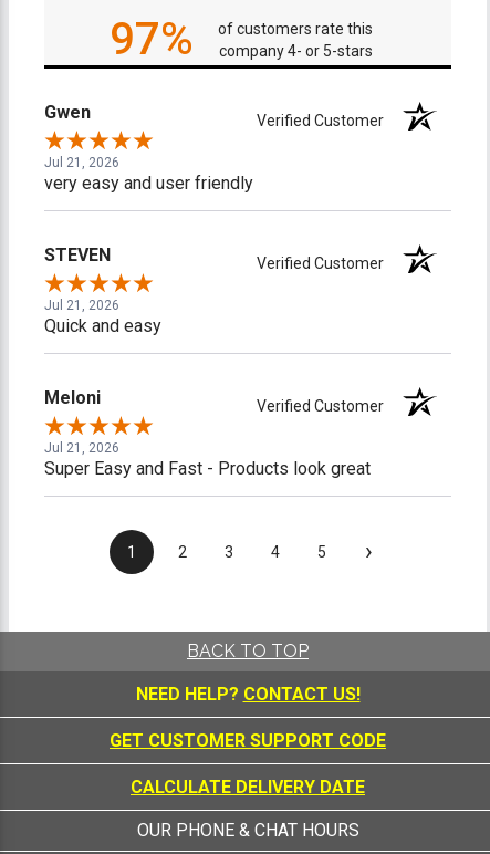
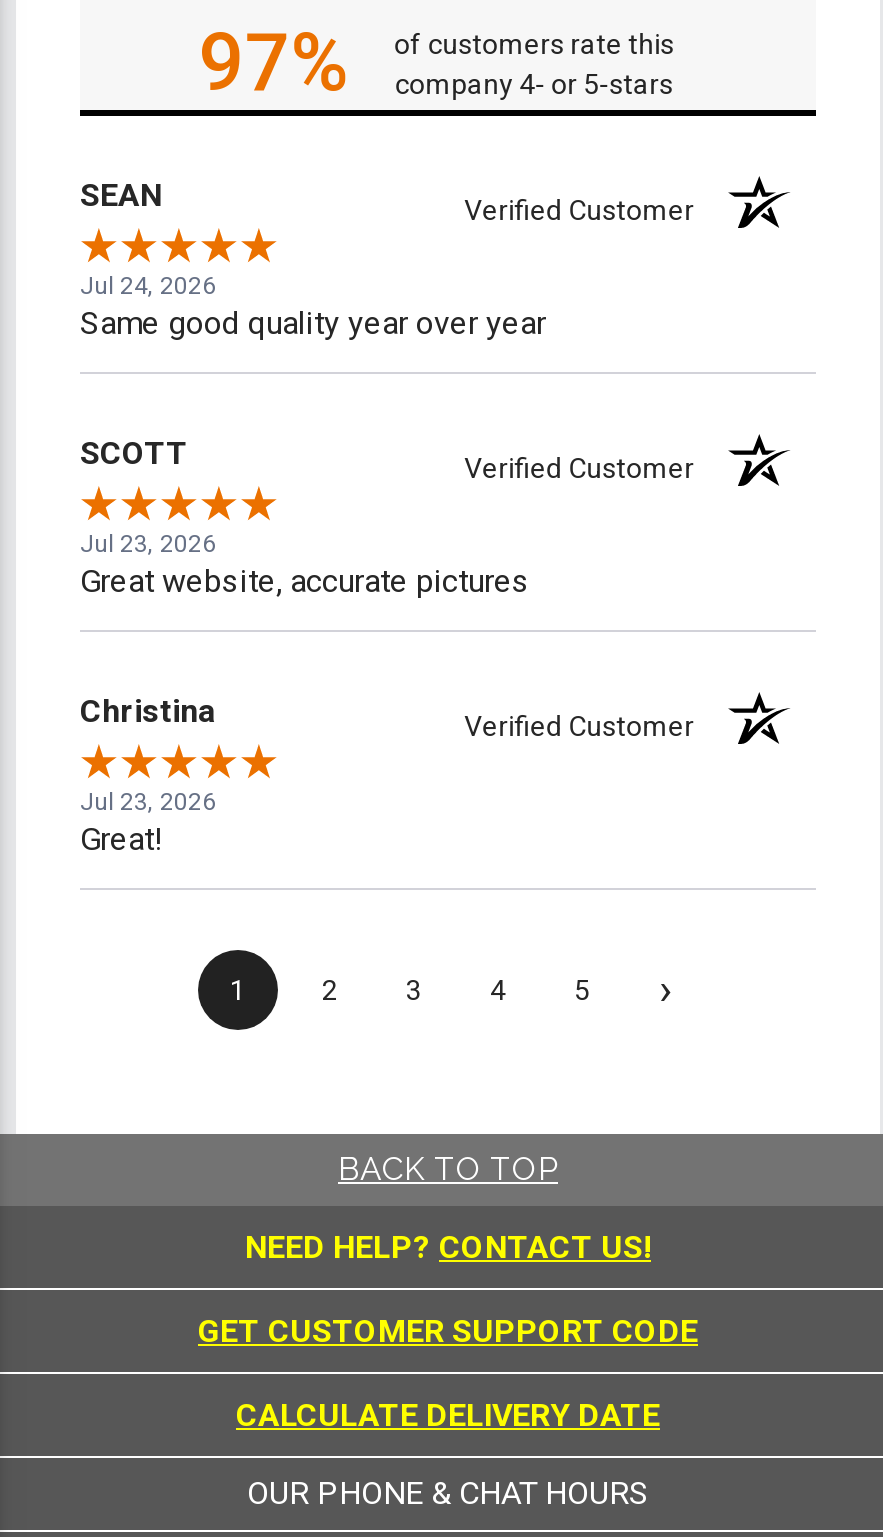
[44,102,91,123] Gwen -> [80,177,162,215] SEAN
[44,155,253,194] Jul 21, 2026 | very easy and user friendly -> [80,273,546,343] Jul 24, 2026 | Same good quality year over year
[44,245,111,266] STEVEN -> [80,435,188,473] SCOTT
[44,298,161,337] Jul 21, 2026 | Quick and easy -> [80,531,530,601] Jul 23, 2026 | Great website, accurate pictures
[44,388,101,409] Meloni -> [80,693,216,731] Christina
[44,441,371,479] Jul 21, 2026 | Super Easy and Fast - Products look great -> [80,789,216,859] Jul 23, 2026 | Great!

